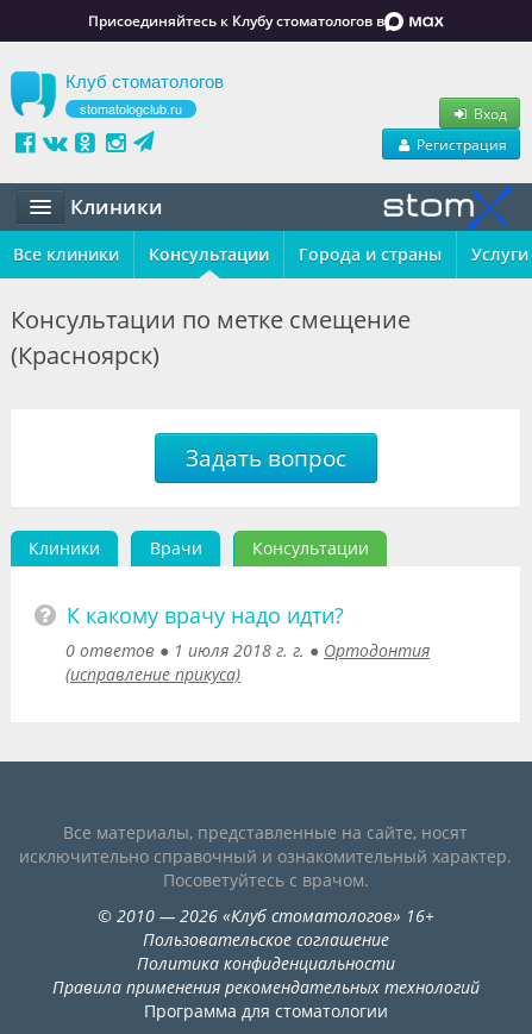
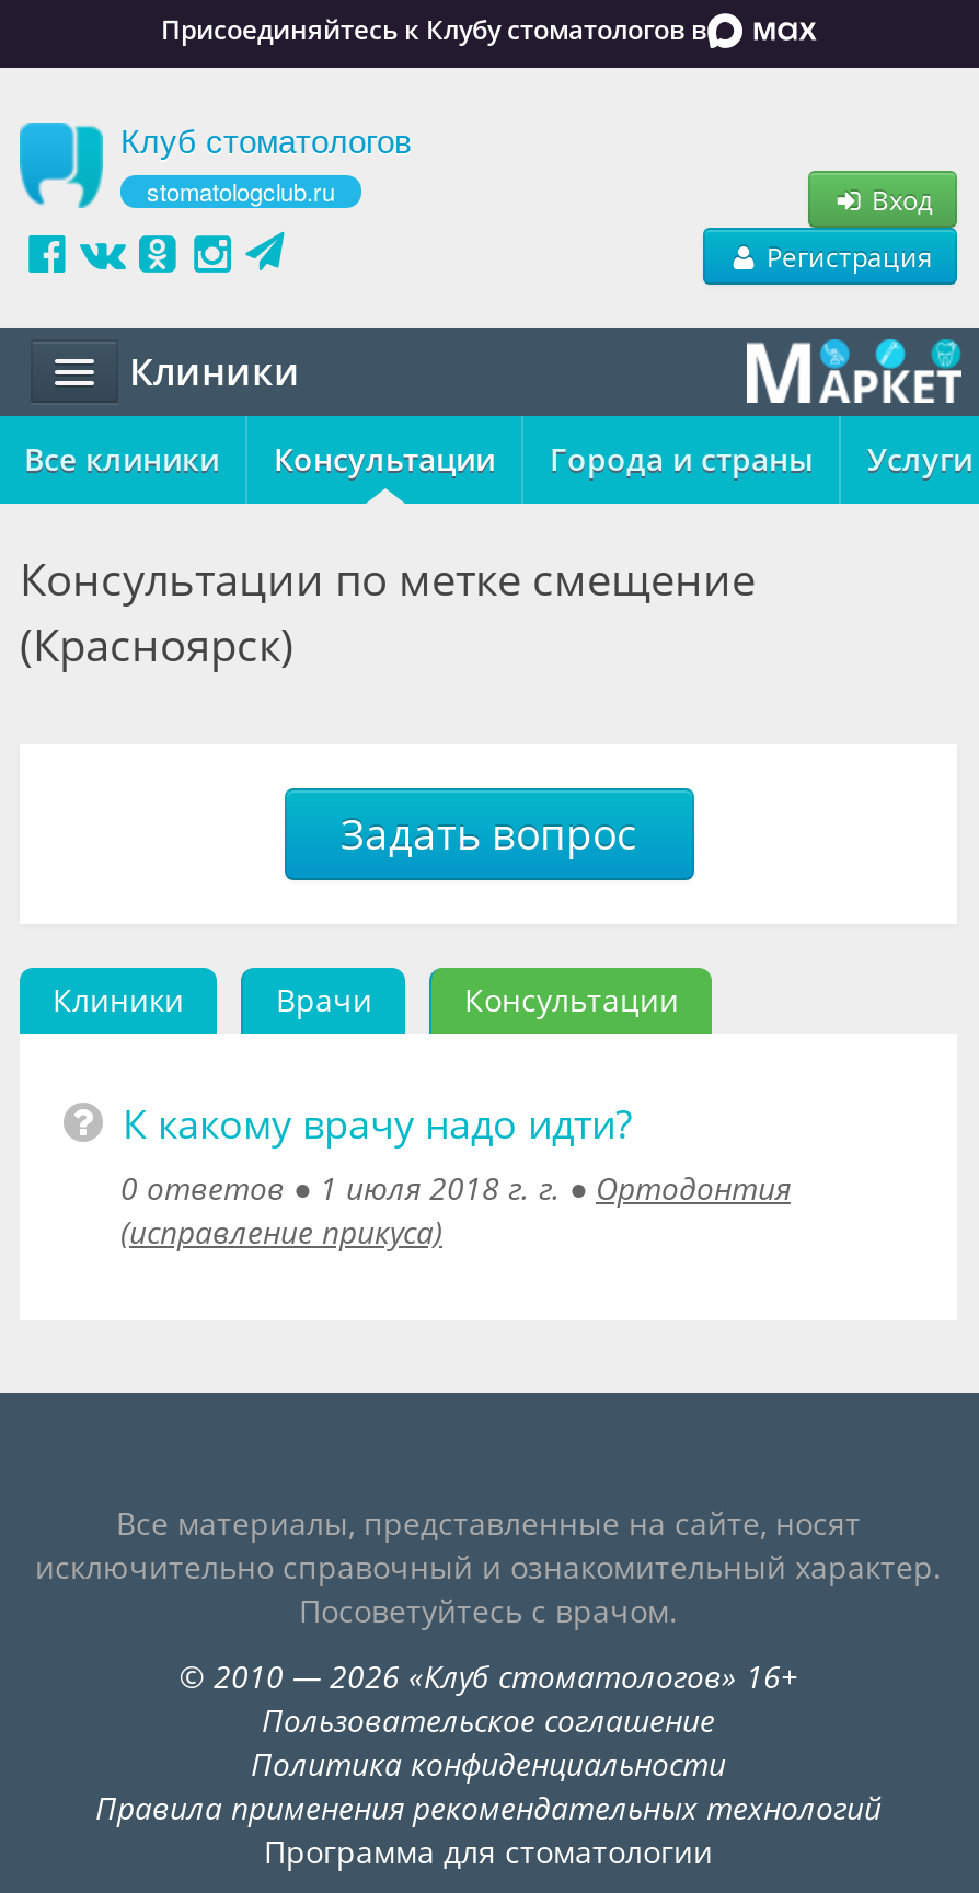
[383,186,522,231] [image] -> [707,335,964,414] [image]

